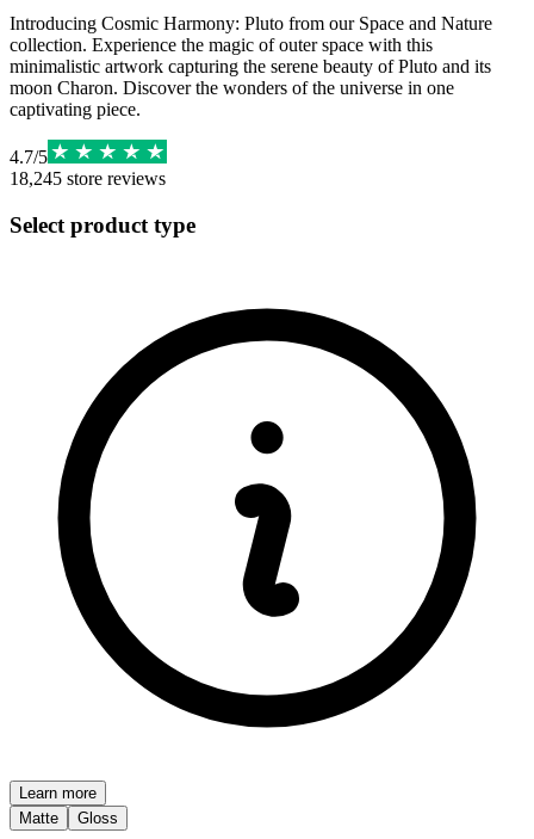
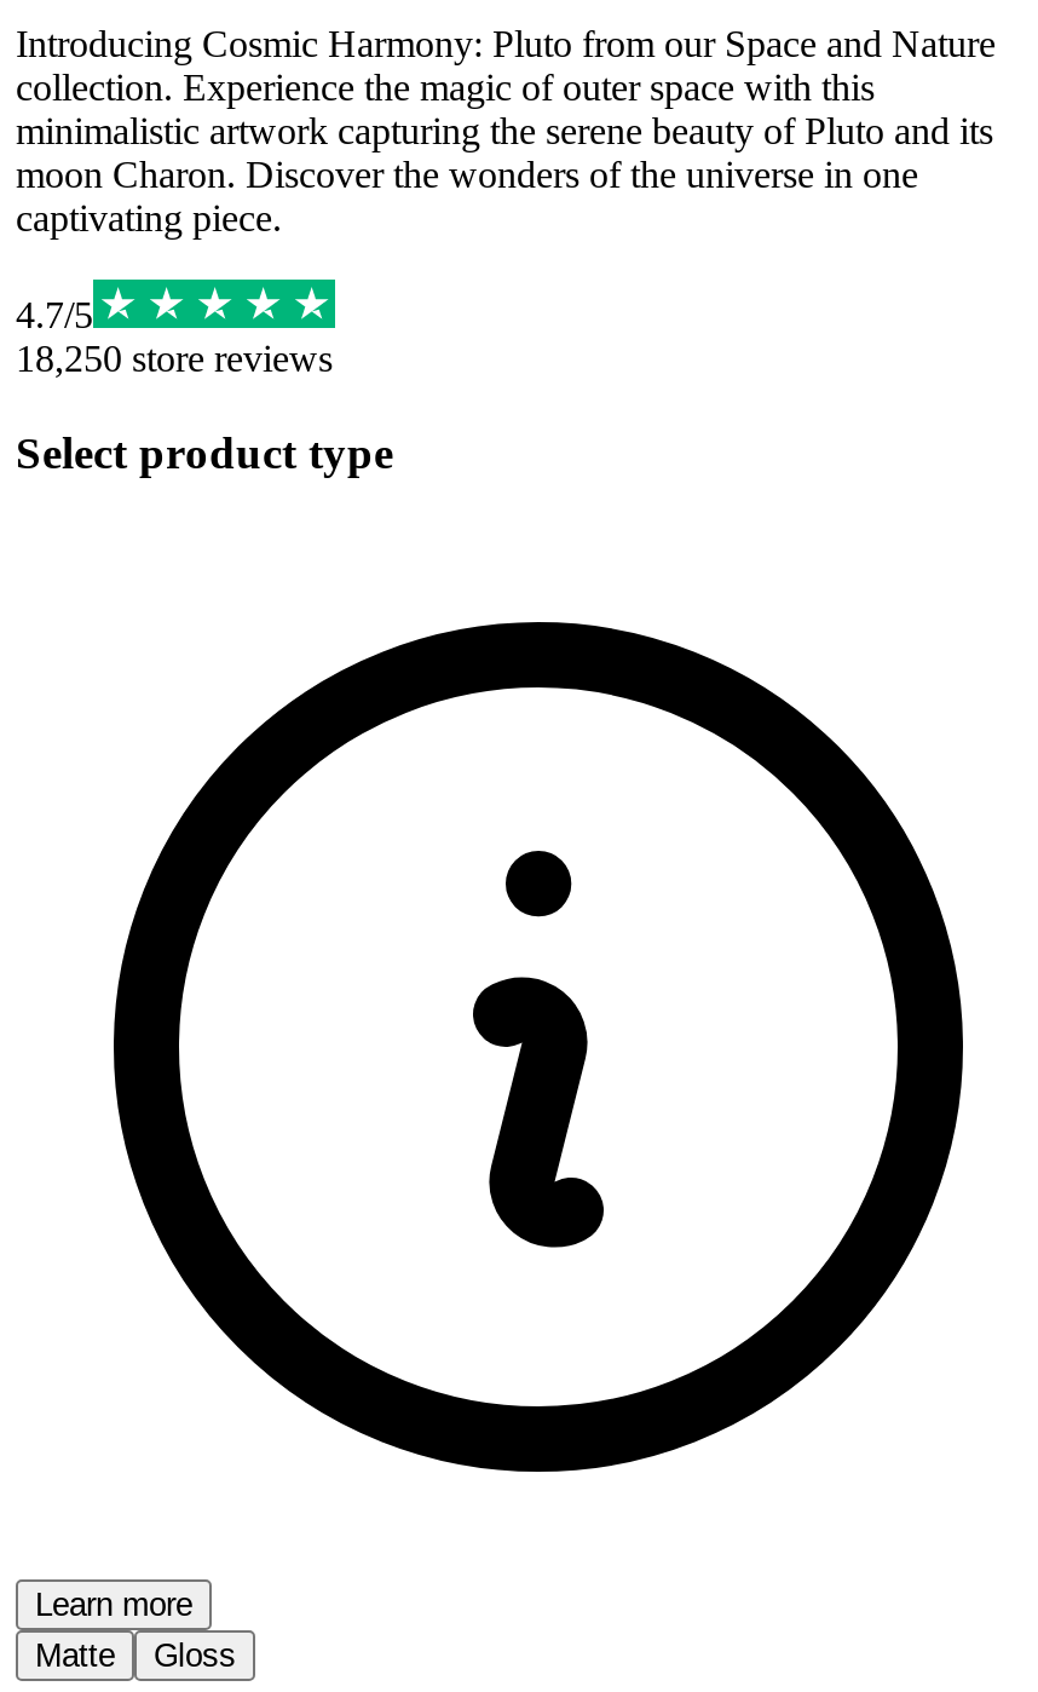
[10,168,166,188] 18,245 store reviews -> [16,337,333,378] 18,250 store reviews

